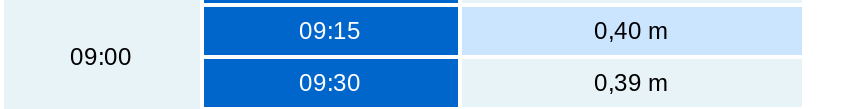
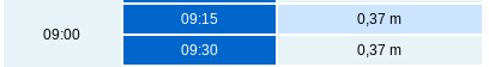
[594,17,668,45] 0,40 m -> [357,11,402,27] 0,37 m
[594,69,668,97] 0,39 m -> [357,42,402,58] 0,37 m

